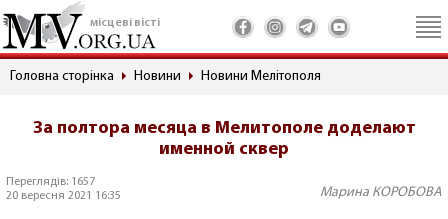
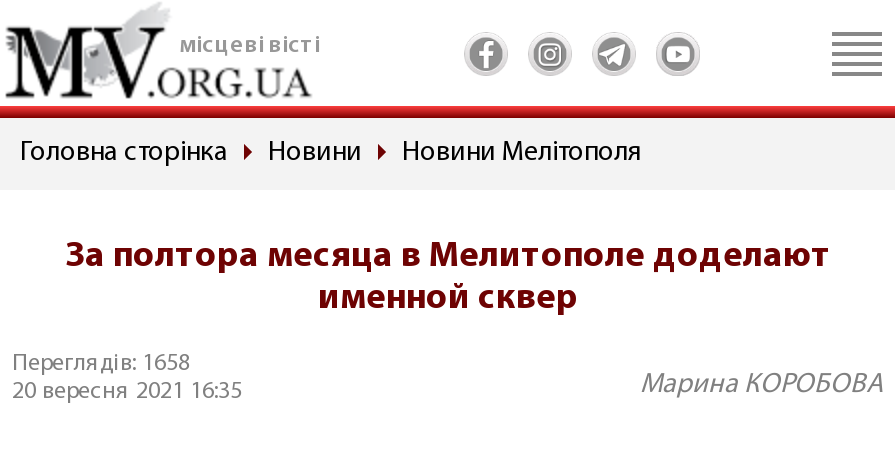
[6,176,95,188] Переглядів: 1657 -> [12,352,190,376] Переглядів: 1658

